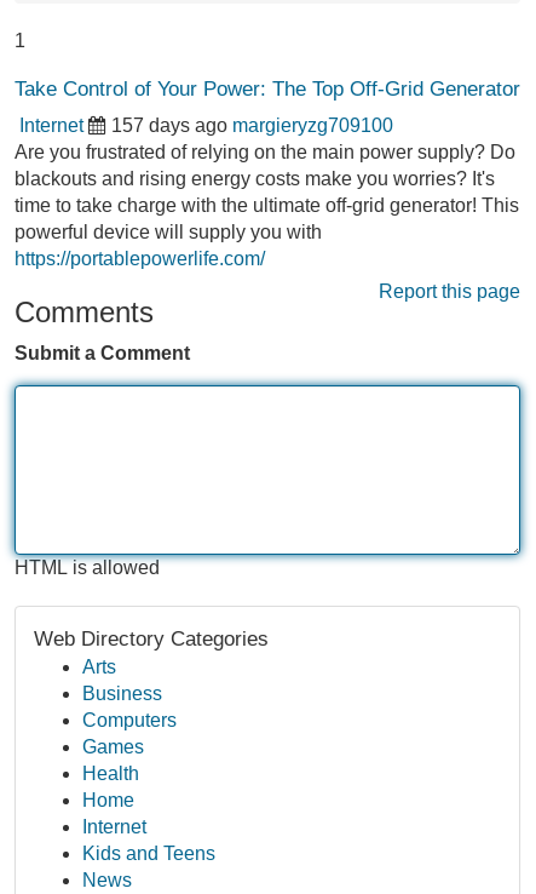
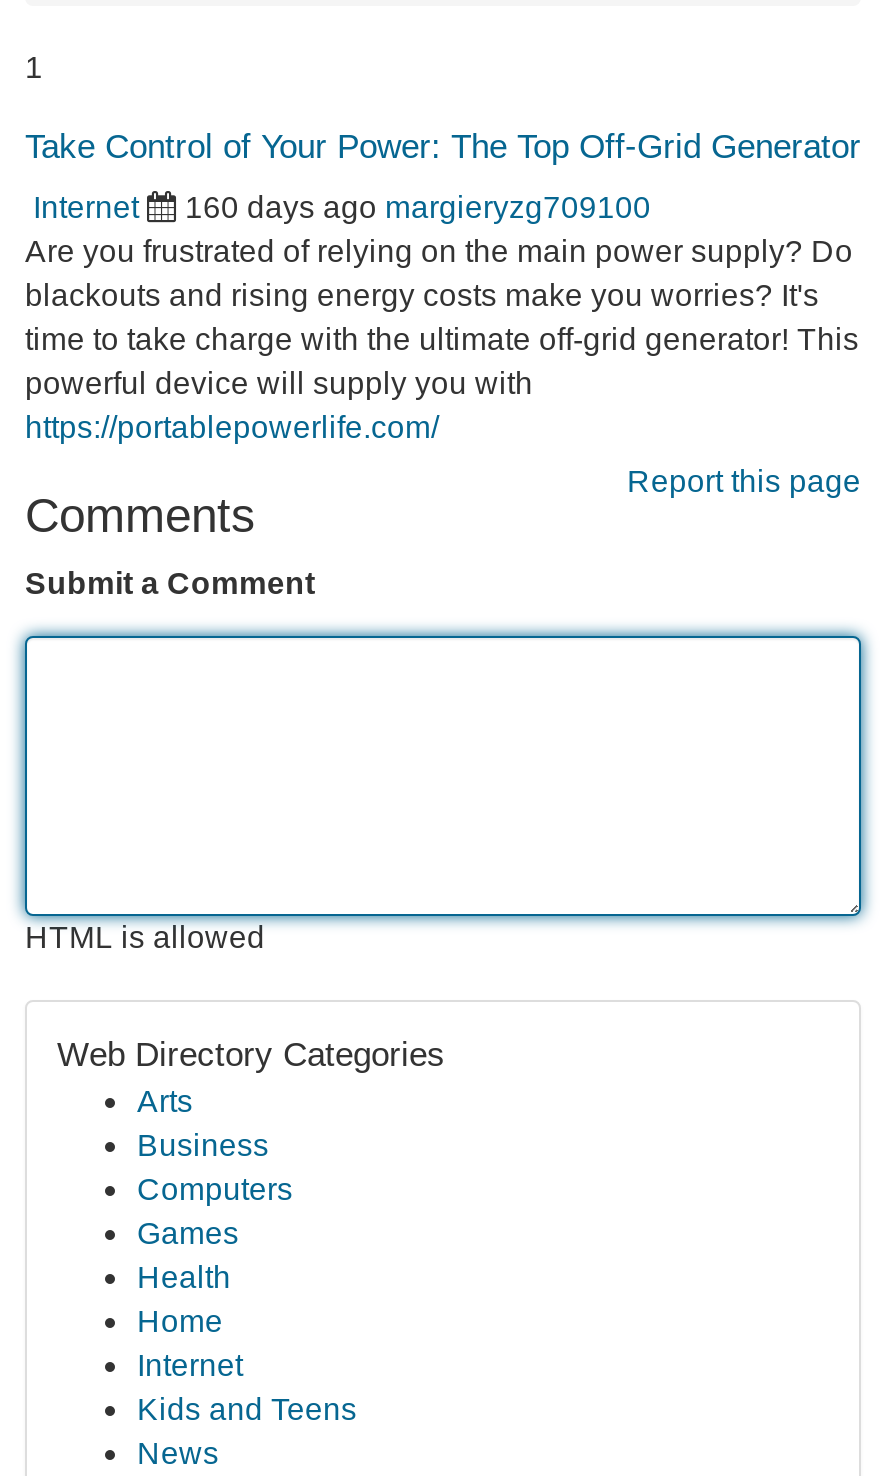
[111,115,393,136] 157 days ago margieryzg709100 -> [185,190,651,224] 160 days ago margieryzg709100

